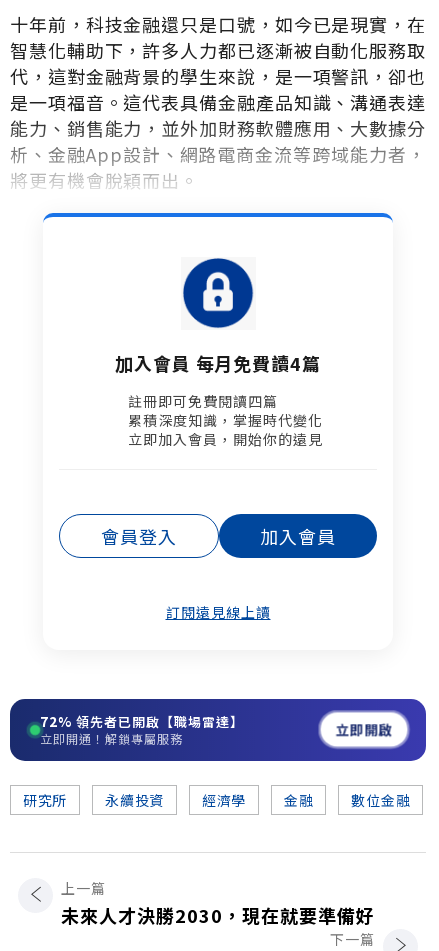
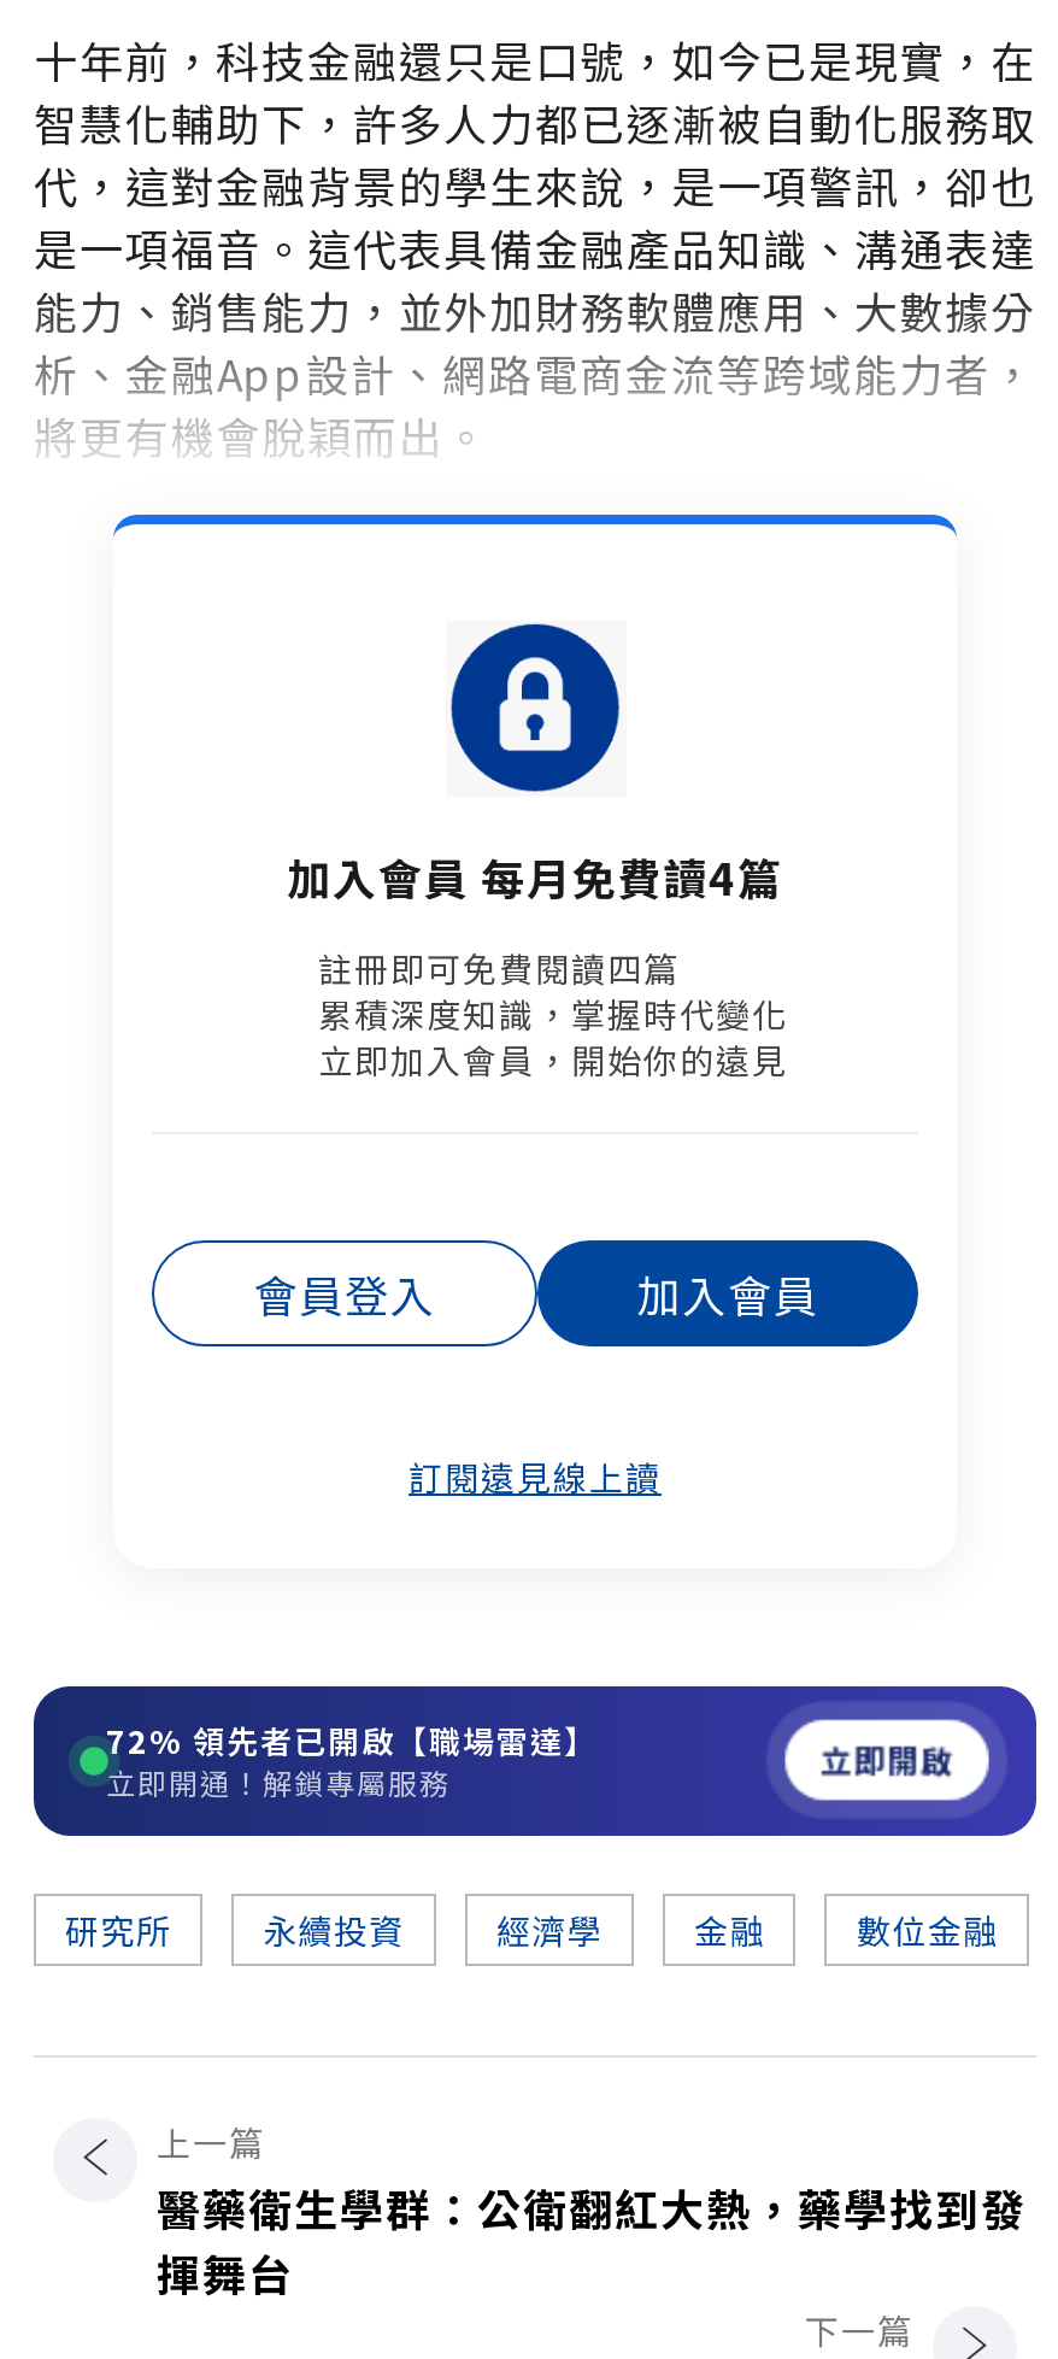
[61,902,375,928] 未來人才決勝2030，現在就要準備好 -> [157,2175,1027,2303] 醫藥衛生學群：公衛翻紅大熱，藥學找到發 | 揮舞台

